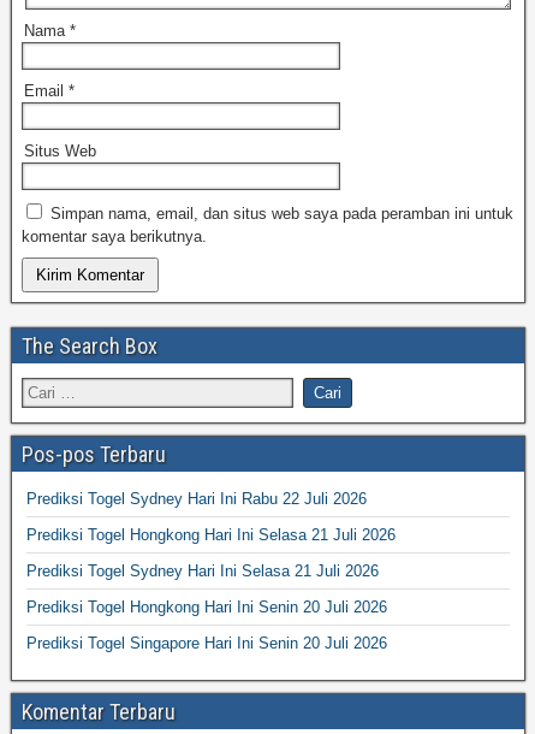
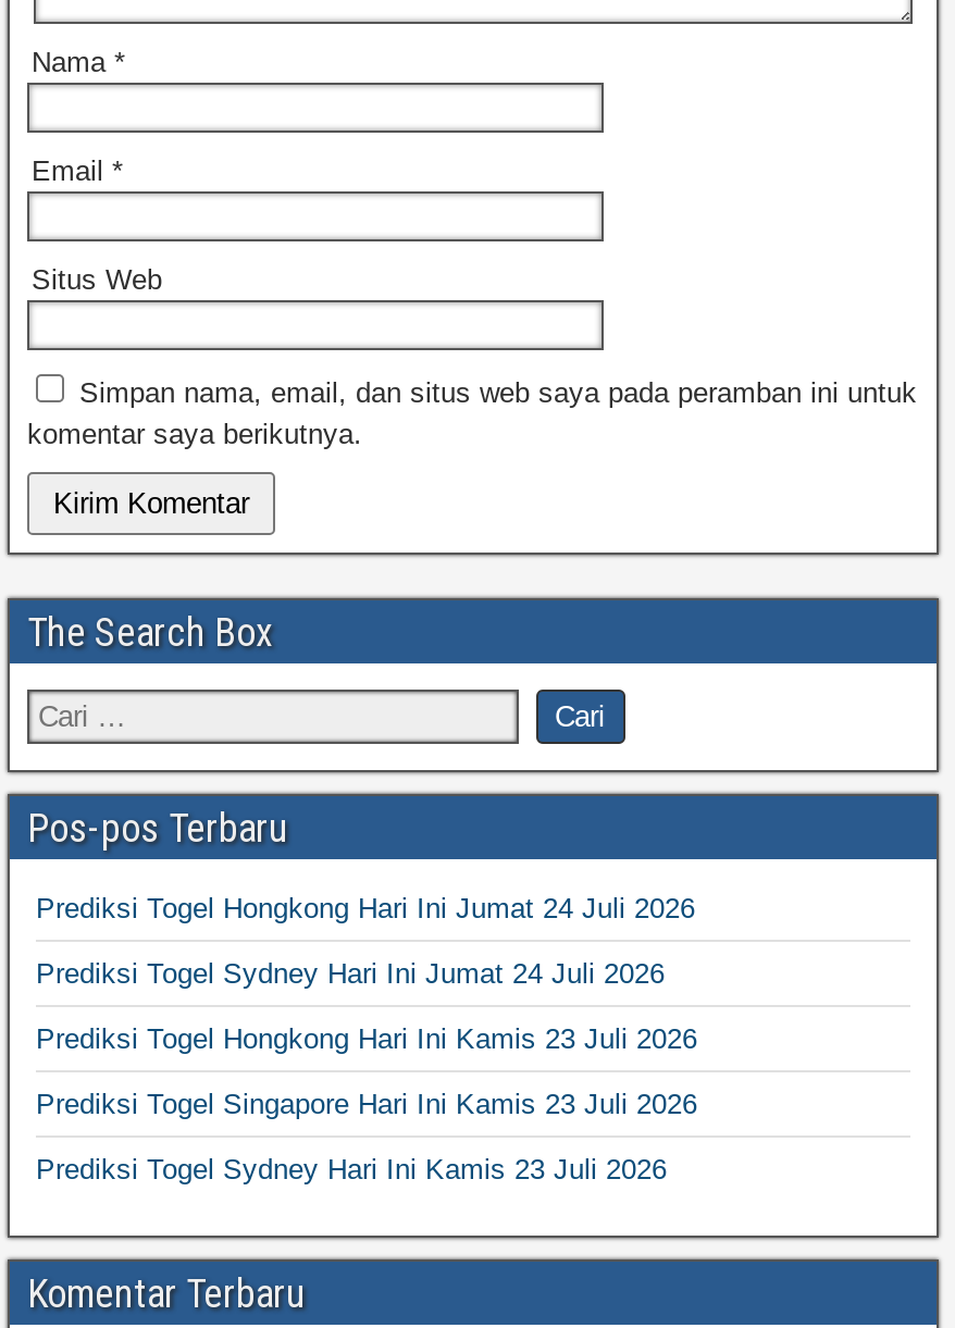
[26,489,367,507] Prediksi Togel Sydney Hari Ini Rabu 22 Juli 2026 -> [36,891,695,923] Prediksi Togel Hongkong Hari Ini Jumat 24 Juli 2026
[26,525,396,543] Prediksi Togel Hongkong Hari Ini Selasa 21 Juli 2026 -> [36,956,665,989] Prediksi Togel Sydney Hari Ini Jumat 24 Juli 2026
[26,561,379,579] Prediksi Togel Sydney Hari Ini Selasa 21 Juli 2026 -> [36,1021,697,1054] Prediksi Togel Hongkong Hari Ini Kamis 23 Juli 2026
[26,597,387,615] Prediksi Togel Hongkong Hari Ini Senin 20 Juli 2026 -> [36,1087,697,1119] Prediksi Togel Singapore Hari Ini Kamis 23 Juli 2026
[26,634,387,652] Prediksi Togel Singapore Hari Ini Senin 20 Juli 2026 -> [36,1152,667,1184] Prediksi Togel Sydney Hari Ini Kamis 23 Juli 2026

